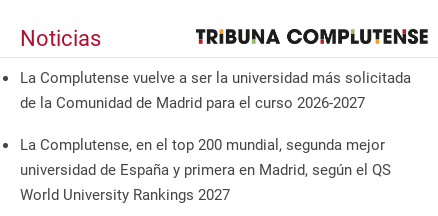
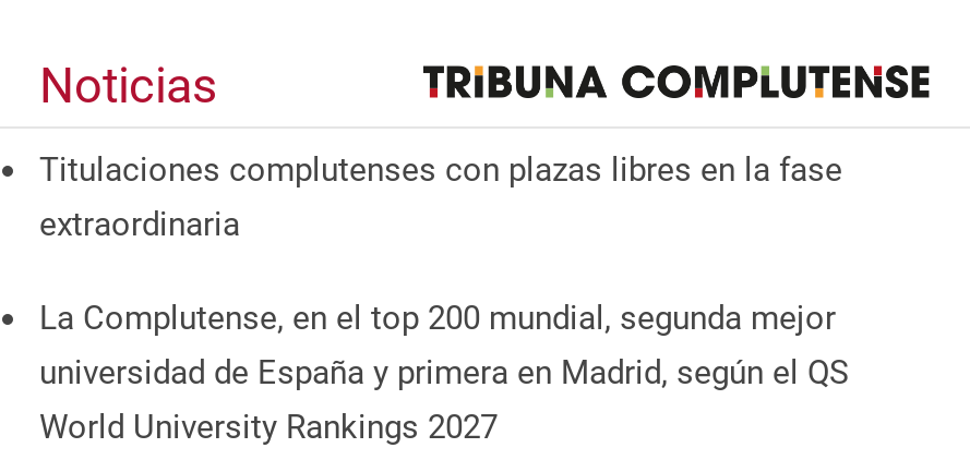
[20,69,411,112] La Complutense vuelve a ser la universidad más solicitada | de la Comunidad de Madrid para el curso 2026-2027 -> [39,151,842,245] Titulaciones complutenses con plazas libres en la fase | extraordinaria

